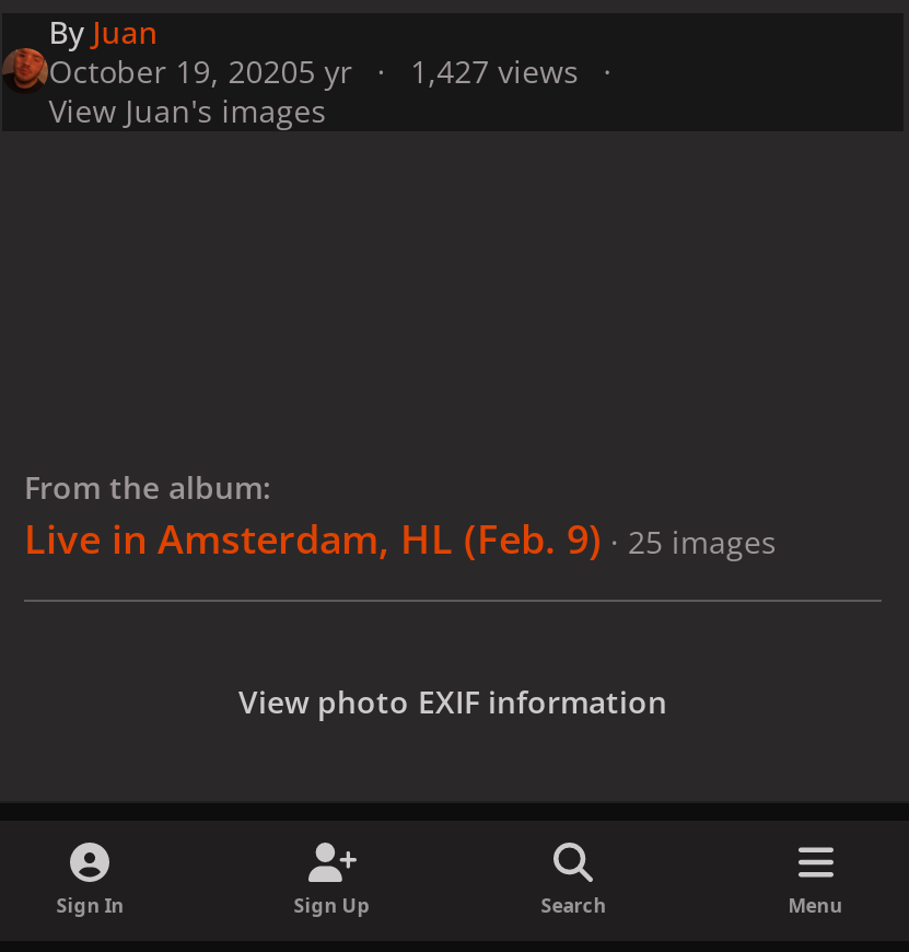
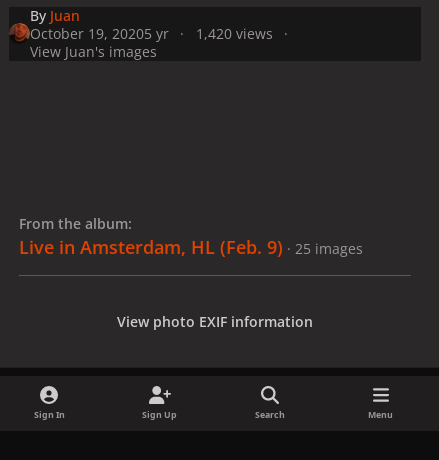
[49,49,579,91] October 19, 20205 yr 1,427 views -> [30,23,273,42] October 19, 20205 yr 1,420 views

